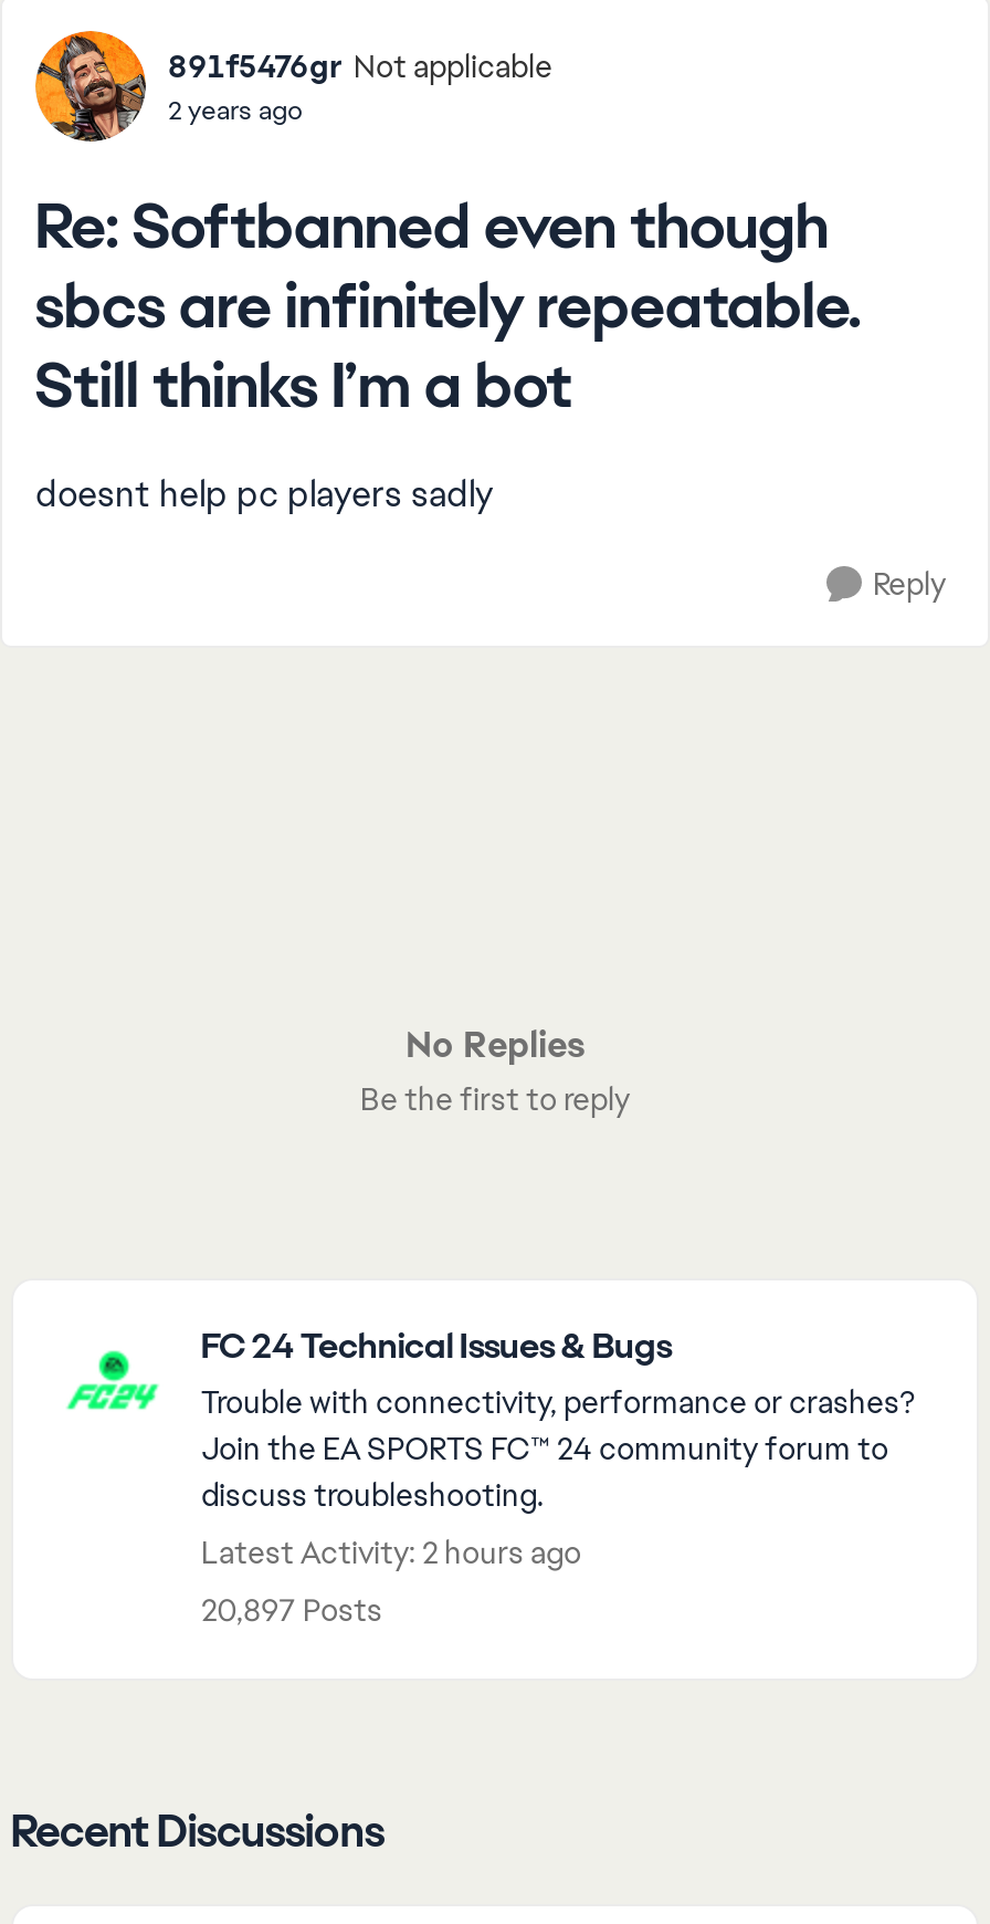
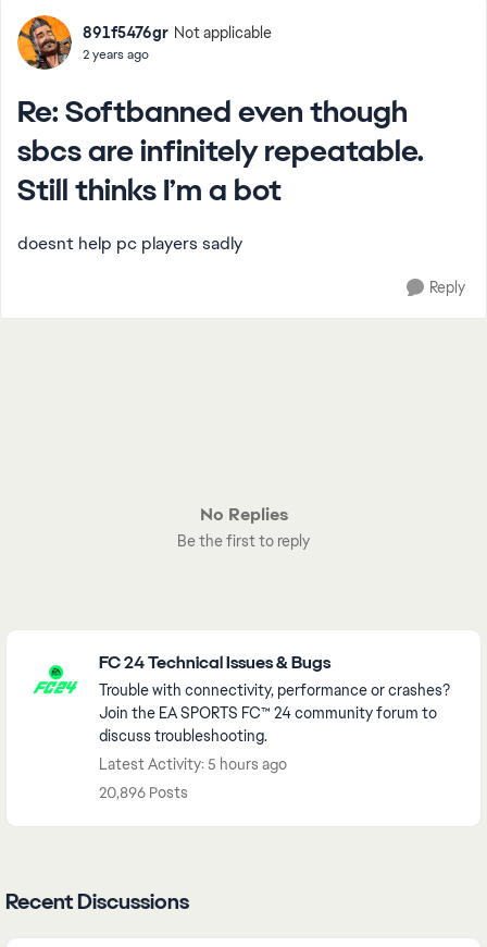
[201,1533,581,1572] Latest Activity: 2 hours ago -> [99,754,287,774] Latest Activity: 5 hours ago
[201,1590,382,1630] 20,897 Posts -> [99,783,188,802] 20,896 Posts

